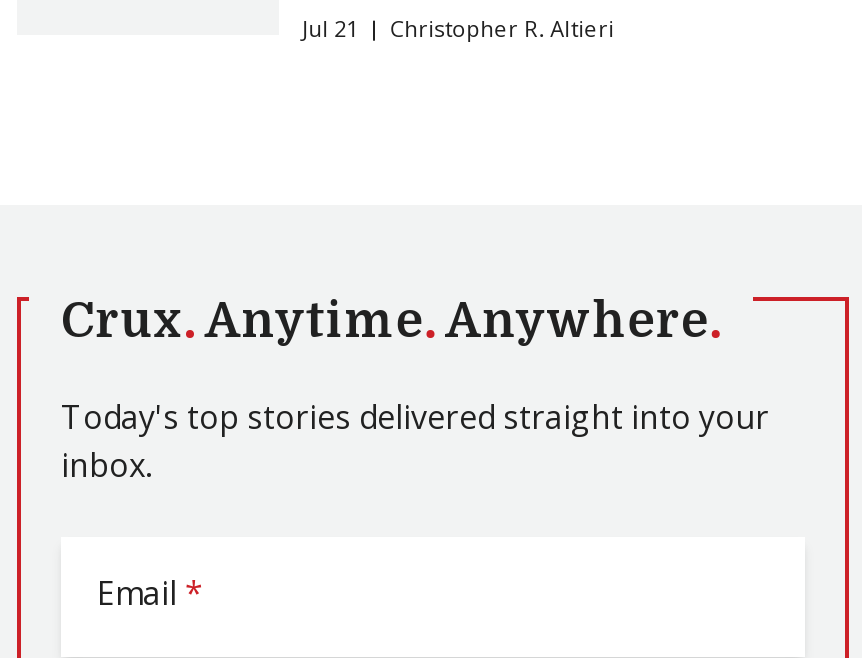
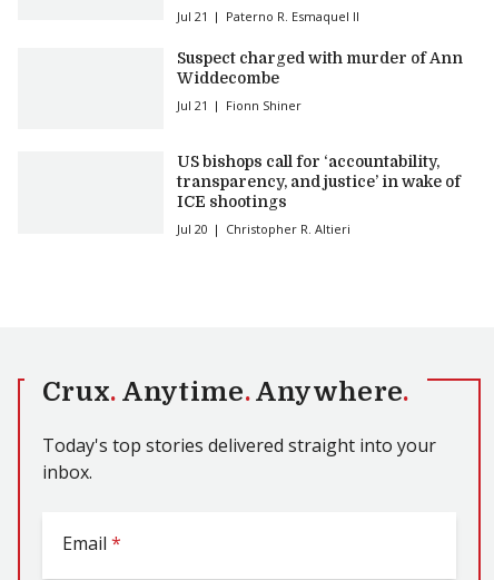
none -> [177,8,463,237] Paterno R. Esmaquel II | Suspect charged with murder of Ann | Widdecombe | Jul 21 | Fionn Shiner | US bishops call for ‘accountability, | transparency, and justice’ in wake of | ICE shootings | Jul 20

